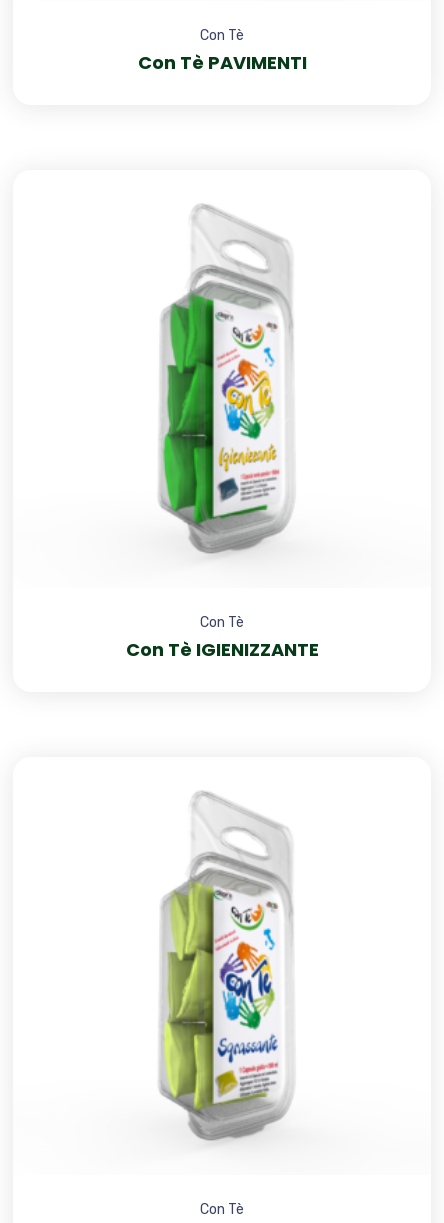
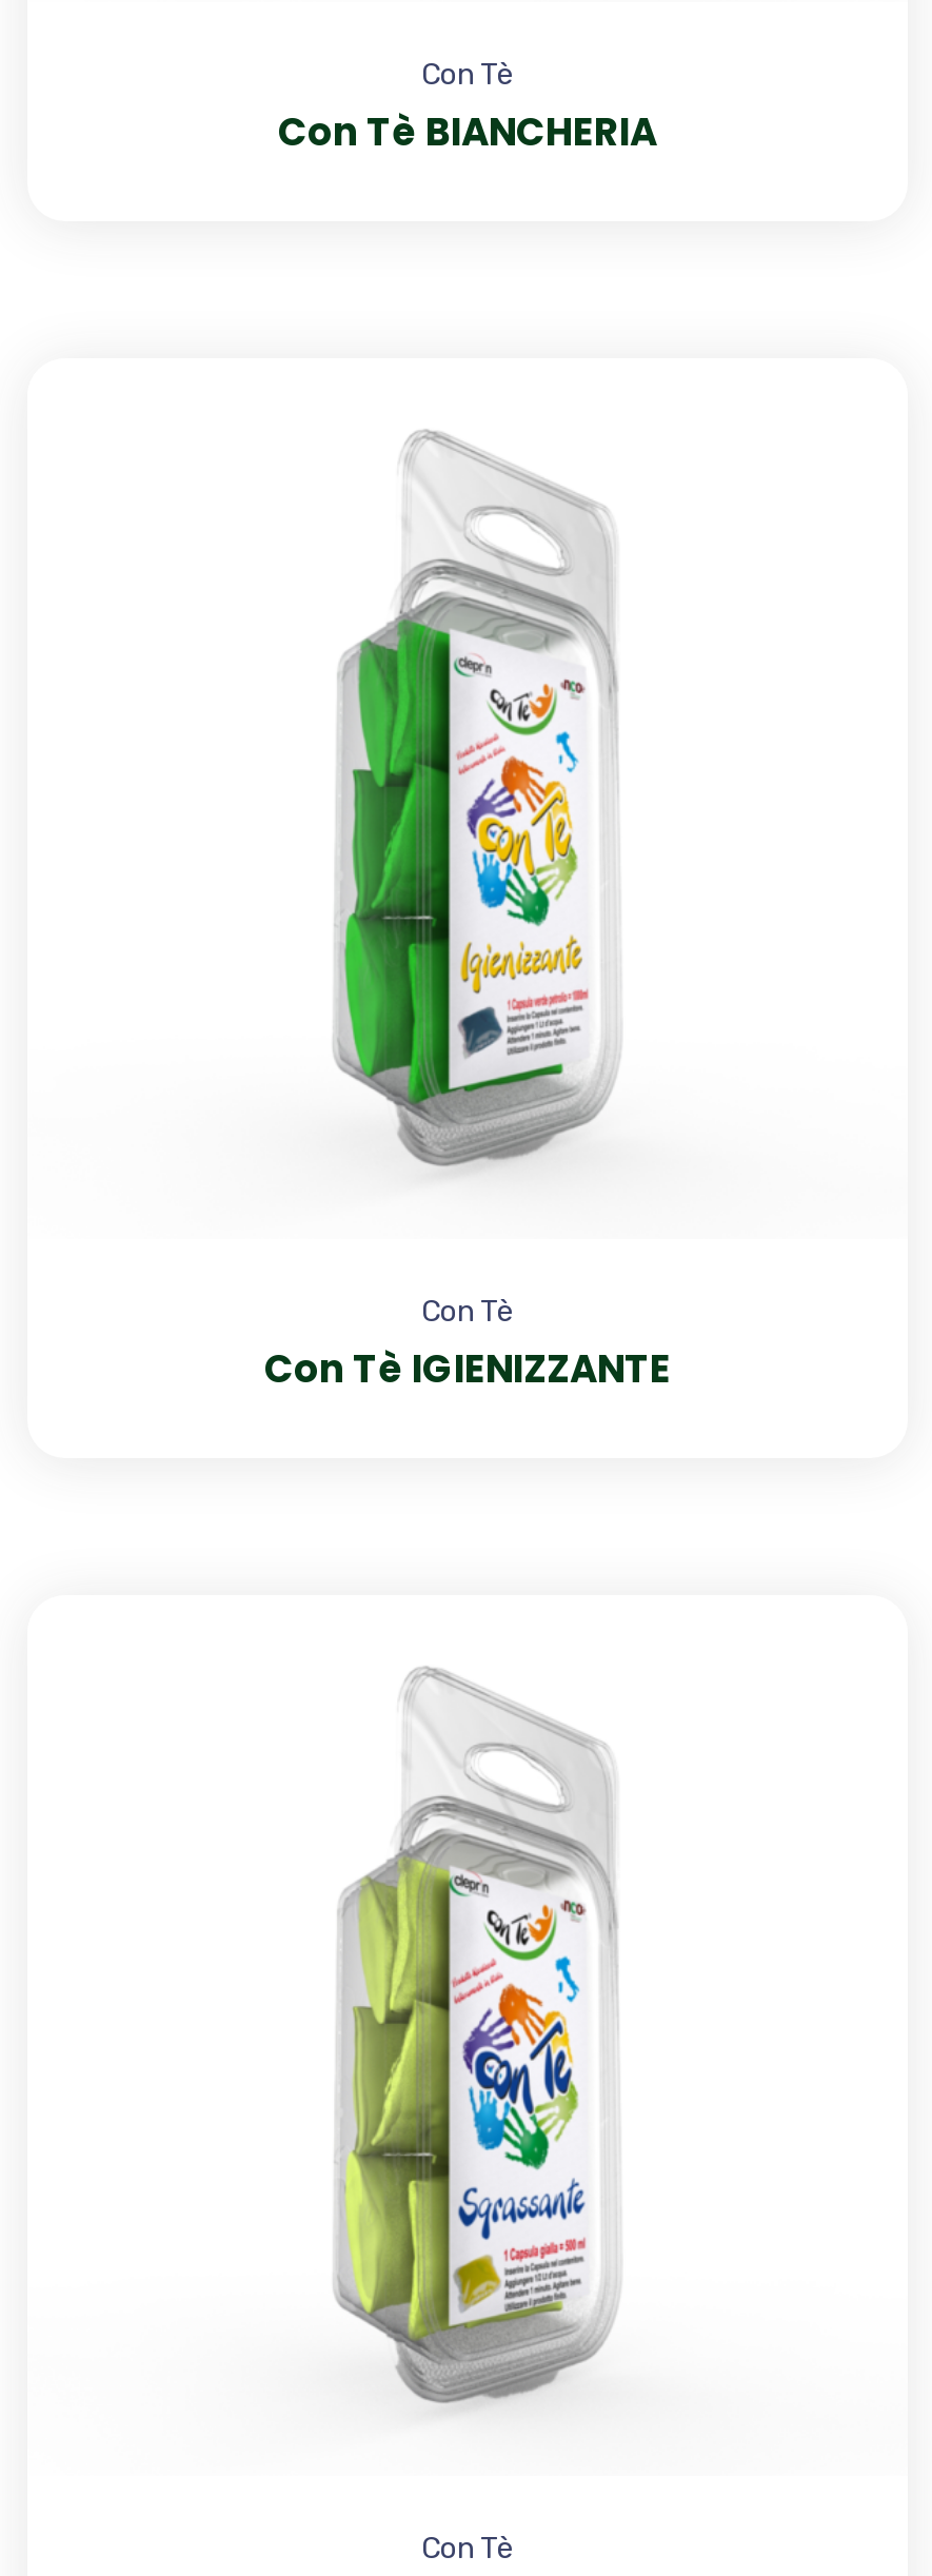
[137,50,306,75] Con Tè PAVIMENTI -> [278,105,657,158] Con Tè BIANCHERIA

